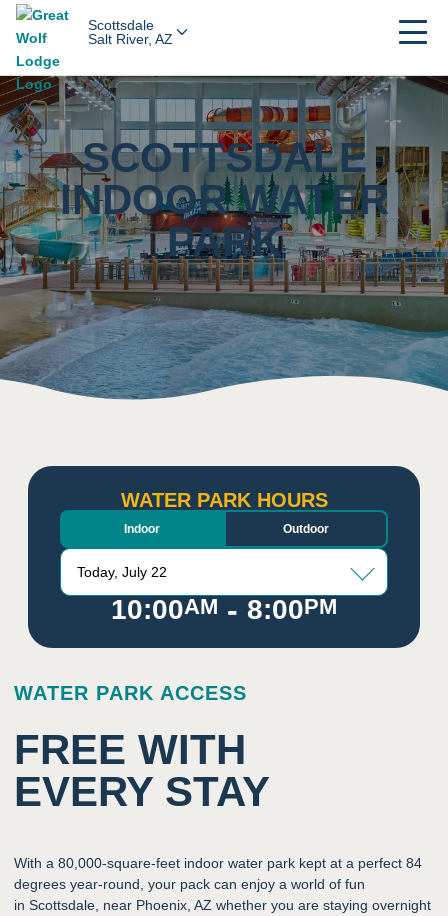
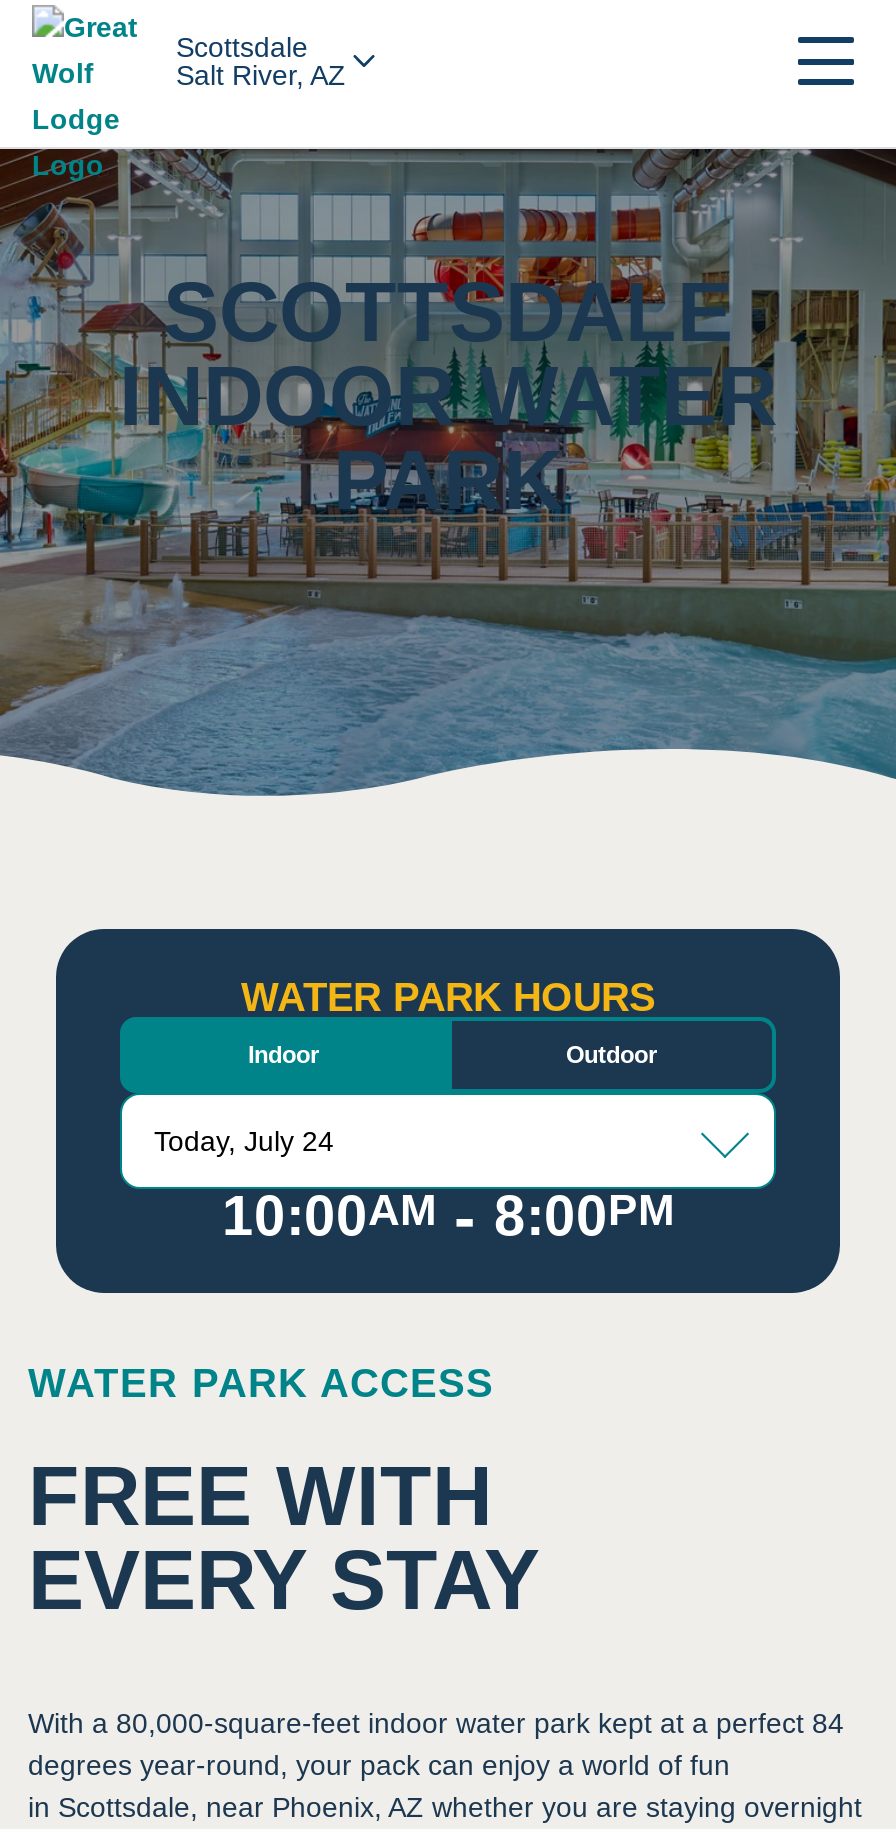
[77,564,167,580] Today, July 22 -> [154,1125,334,1157] Today, July 24

